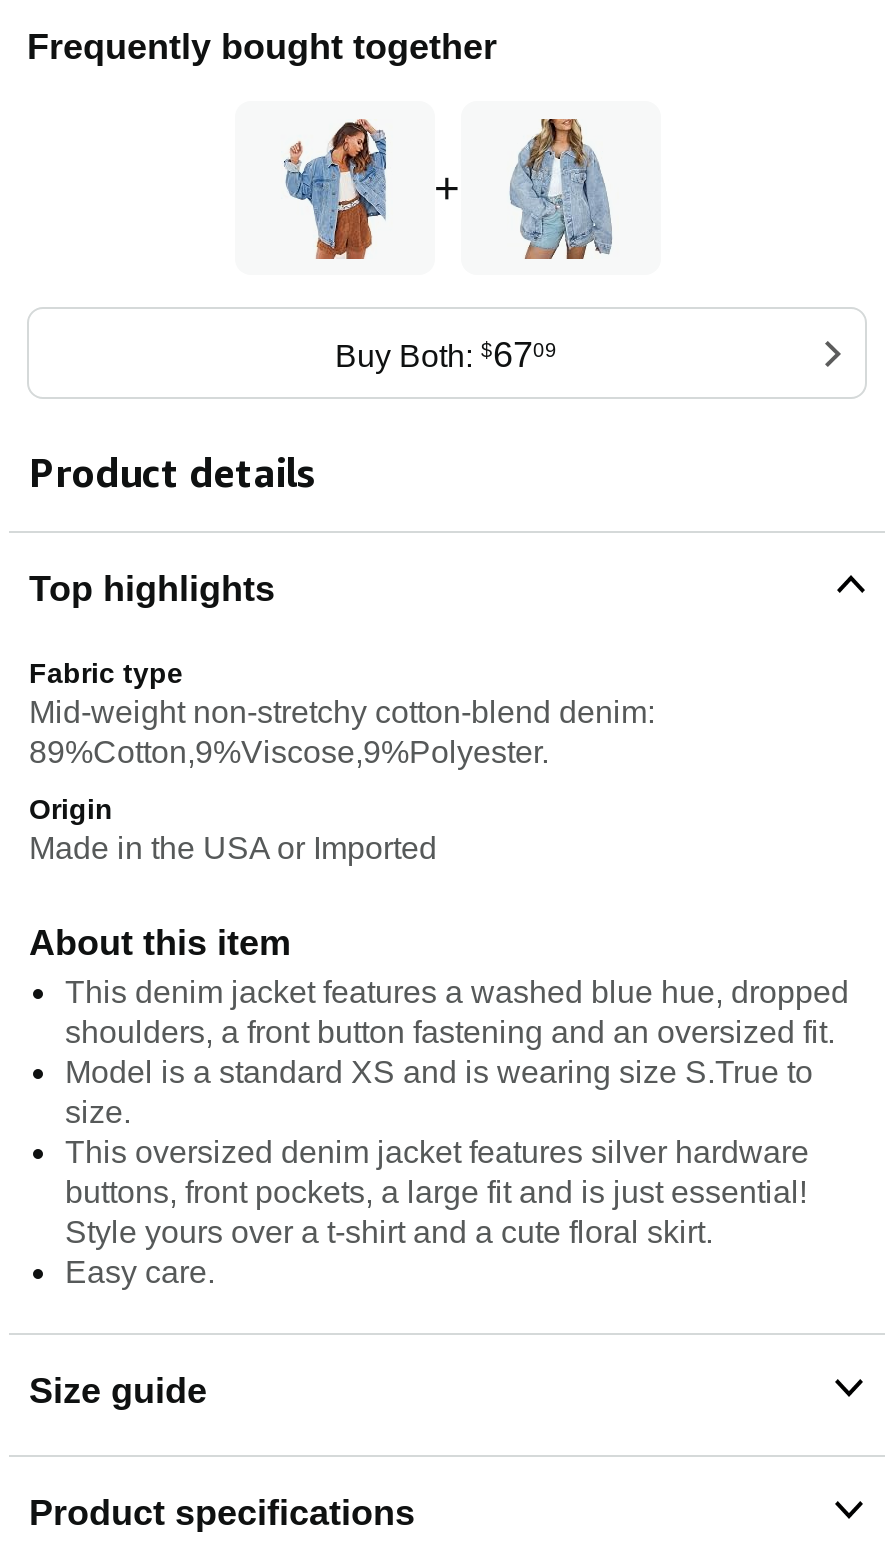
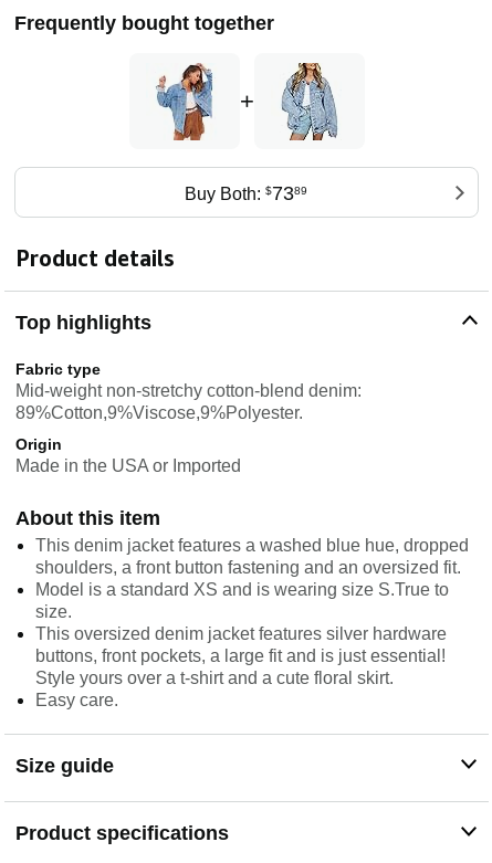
[335,335,557,375] Buy Both: $6709 -> [185,182,307,205] Buy Both: $7389

